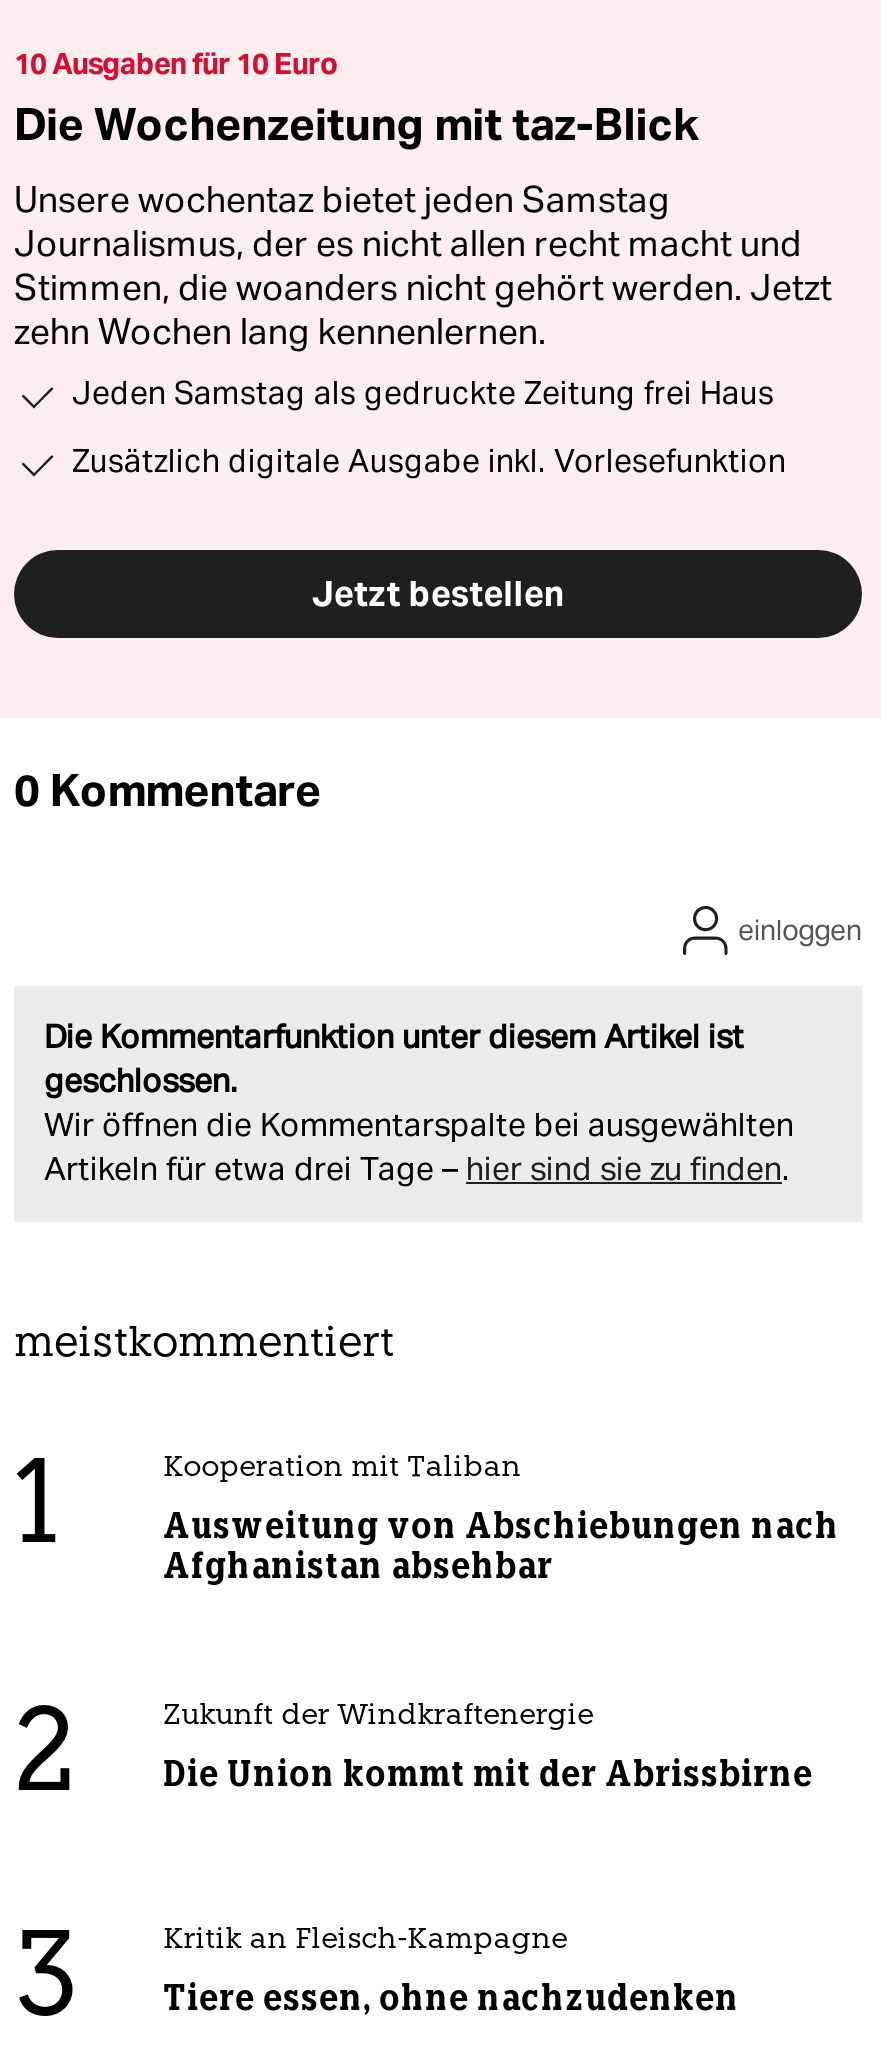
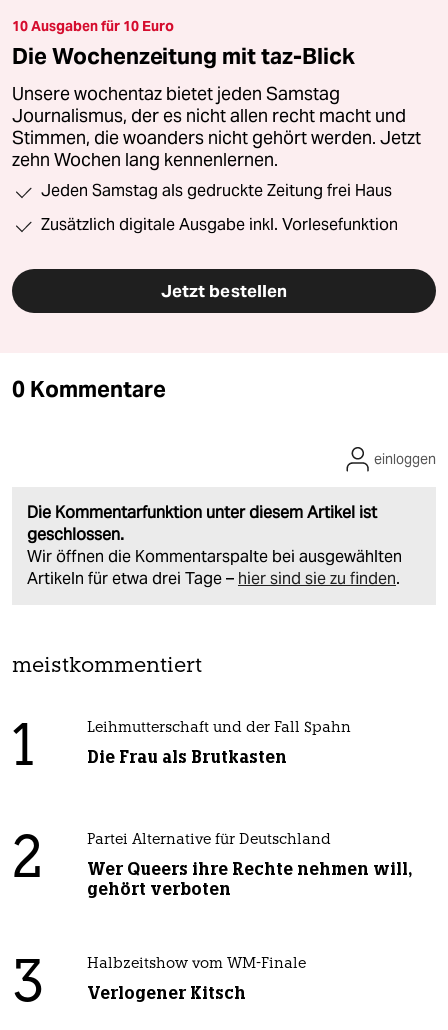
[163,1455,521,1485] Kooperation mit Taliban -> [87,721,351,736] Leihmutterschaft und der Fall Spahn
[163,1505,839,1589] Ausweitung von Abschiebungen nach | Afghanistan absehbar -> [87,746,287,768] Die Frau als Brutkasten
[163,1703,593,1733] Zukunft der Windkraftenergie -> [87,833,331,848] Partei Alternative für Deutschland
[163,1753,813,1797] Die Union kommt mit der Abrissbirne -> [87,858,412,900] Wer Queers ihre Rechte nehmen will, | gehört verboten
[163,1927,567,1957] Kritik an Fleisch-Kampagne -> [87,957,306,972] Halbzeitshow vom WM-Finale
[163,1977,739,2021] Tiere essen, ohne nachzudenken -> [87,982,246,1004] Verlogener Kitsch

